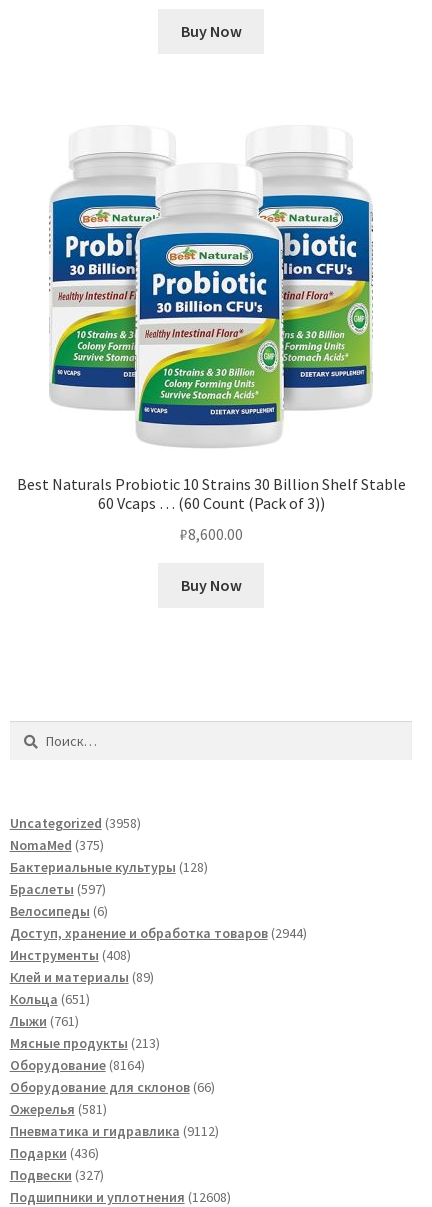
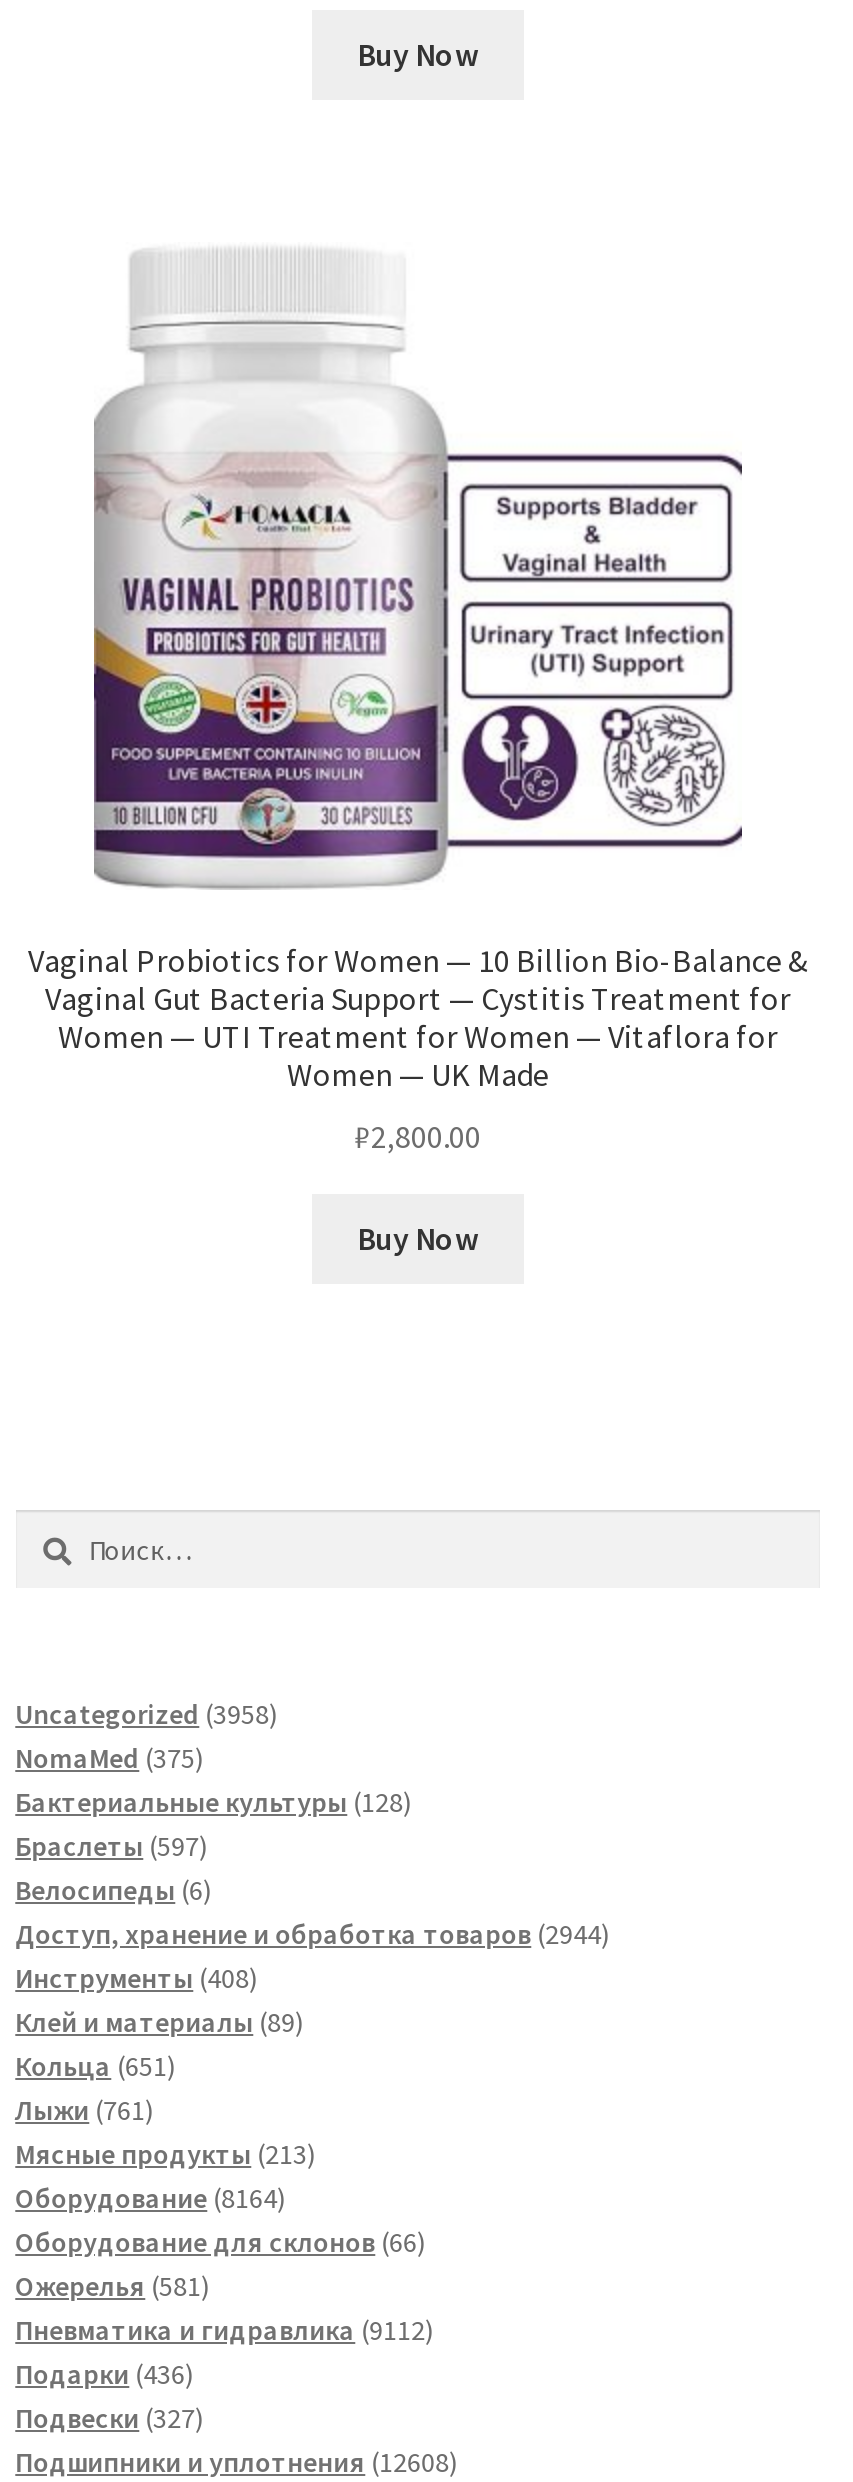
[49,131,374,429] [image] -> [92,250,744,890] [image]
[16,474,405,513] Best Naturals Probiotic 10 Strains 30 Billion Shelf Stable | 60 Vcaps … (60 Count (Pack of 3)) -> [28,941,808,1095] Vaginal Probiotics for Women — 10 Billion Bio-Balance & | Vaginal Gut Bacteria Support — Cystitis Treatment for | Women — UTI Treatment for Women — Vitaflora for | Women — UK Made
[179,524,242,544] ₽8,600.00 -> [355,1116,481,1156] ₽2,800.00

